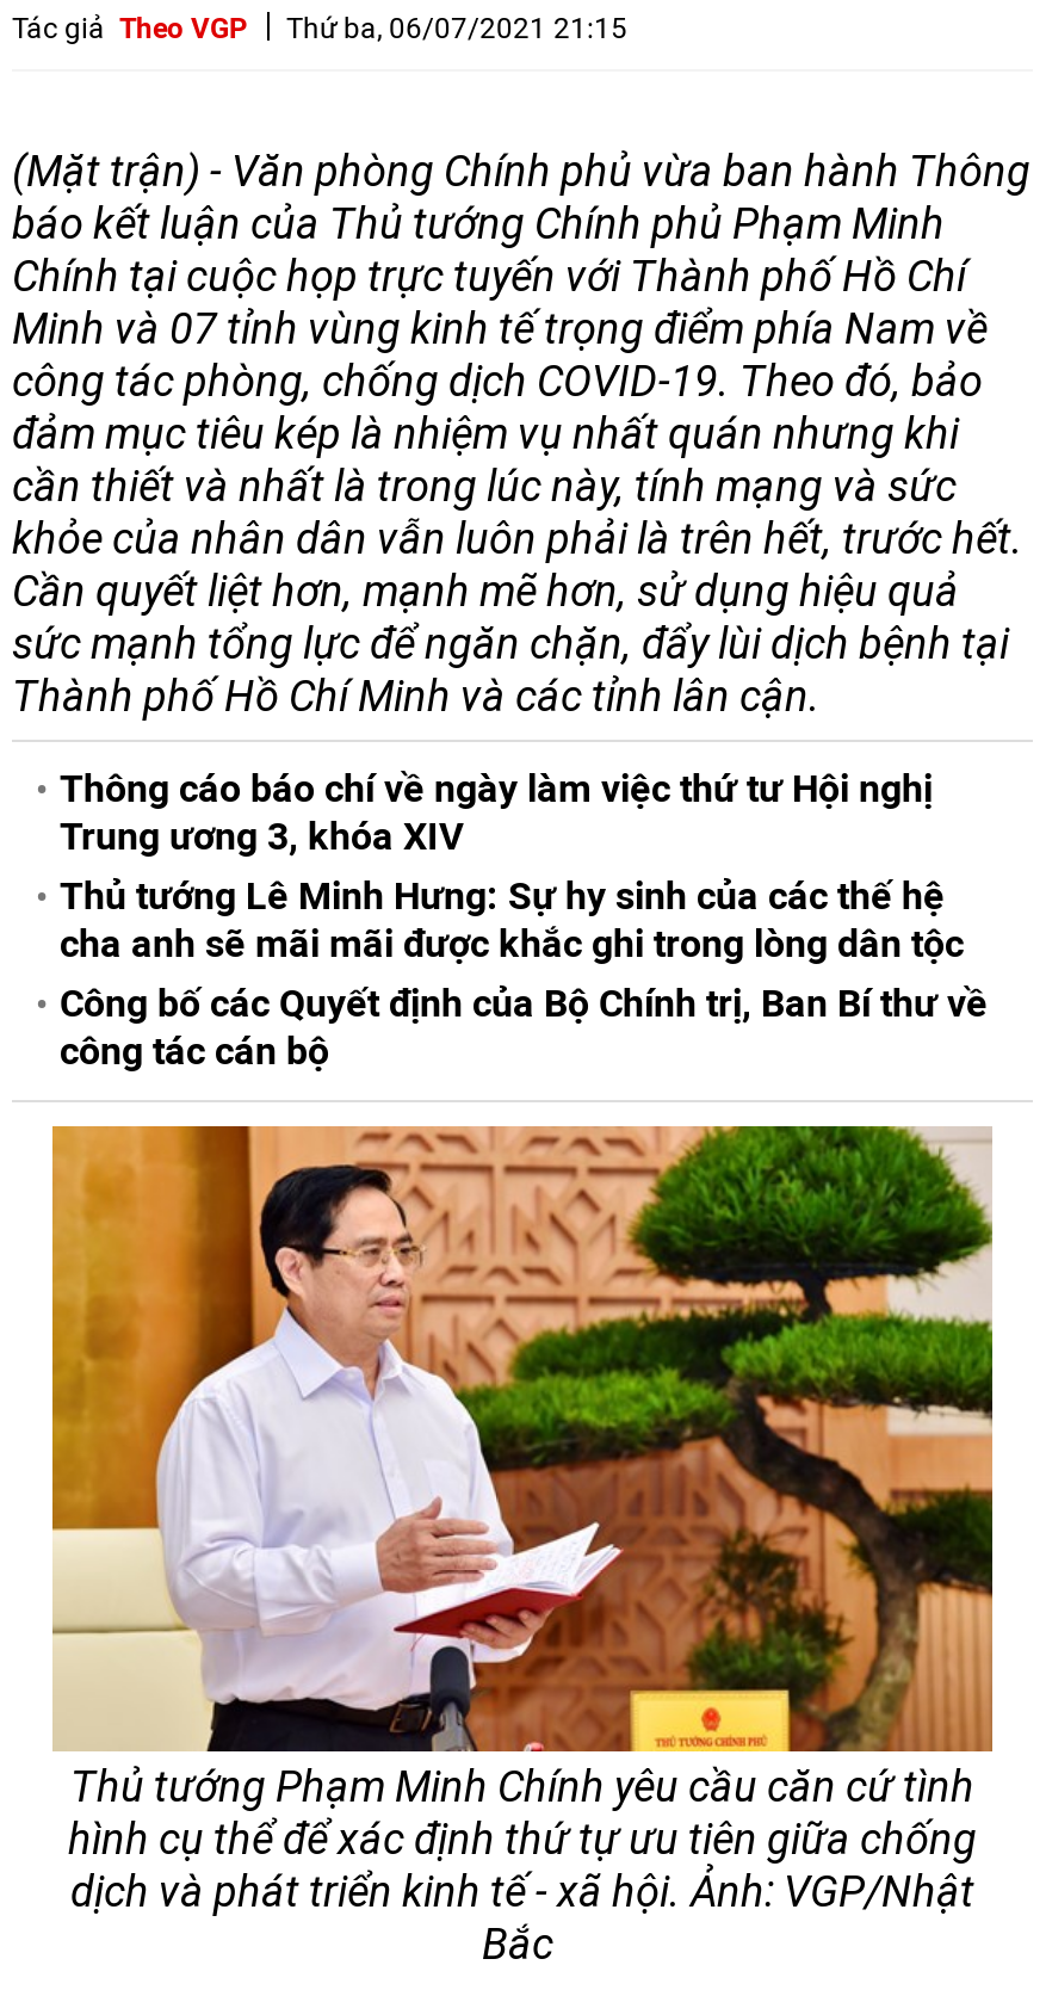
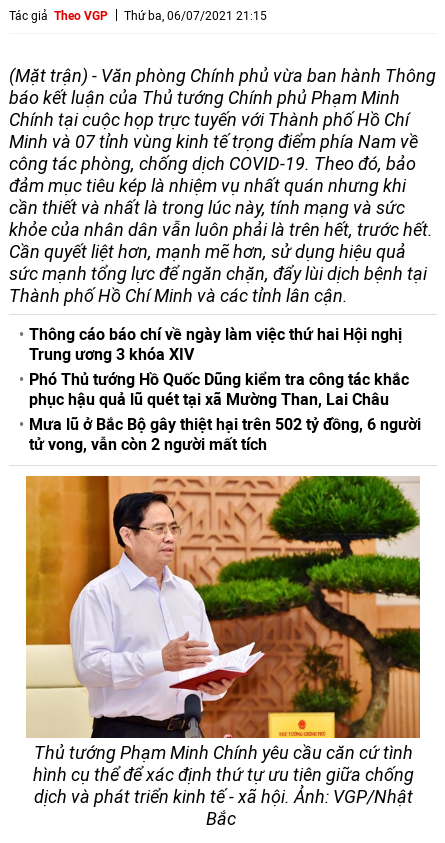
[60,766,988,1074] Thông cáo báo chí về ngày làm việc thứ tư Hội nghị | Trung ương 3, khóa XIV | Thủ tướng Lê Minh Hưng: Sự hy sinh của các thế hệ | cha anh sẽ mãi mãi được khắc ghi trong lòng dân tộc | Công bố các Quyết định của Bộ Chính trị, Ban Bí thư về | công tác cán bộ -> [29,325,421,454] Thông cáo báo chí về ngày làm việc thứ hai Hội nghị | Trung ương 3 khóa XIV | Phó Thủ tướng Hồ Quốc Dũng kiểm tra công tác khắc | phục hậu quả lũ quét tại xã Mường Than, Lai Châu | Mưa lũ ở Bắc Bộ gây thiệt hại trên 502 tỷ đồng, 6 người | tử vong, vẫn còn 2 người mất tích

